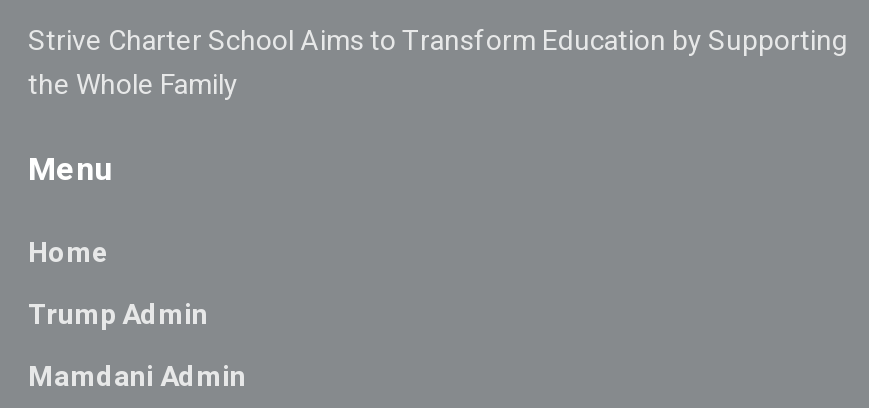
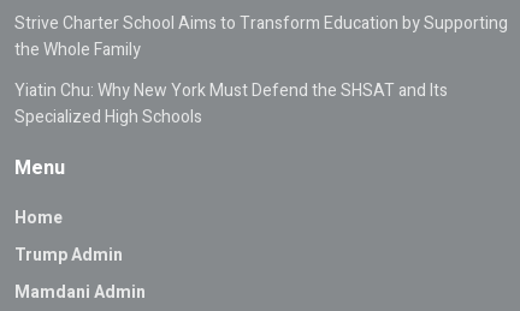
none -> [14,78,448,130] Yiatin Chu: Why New York Must Defend the SHSAT and Its | Specialized High Schools

